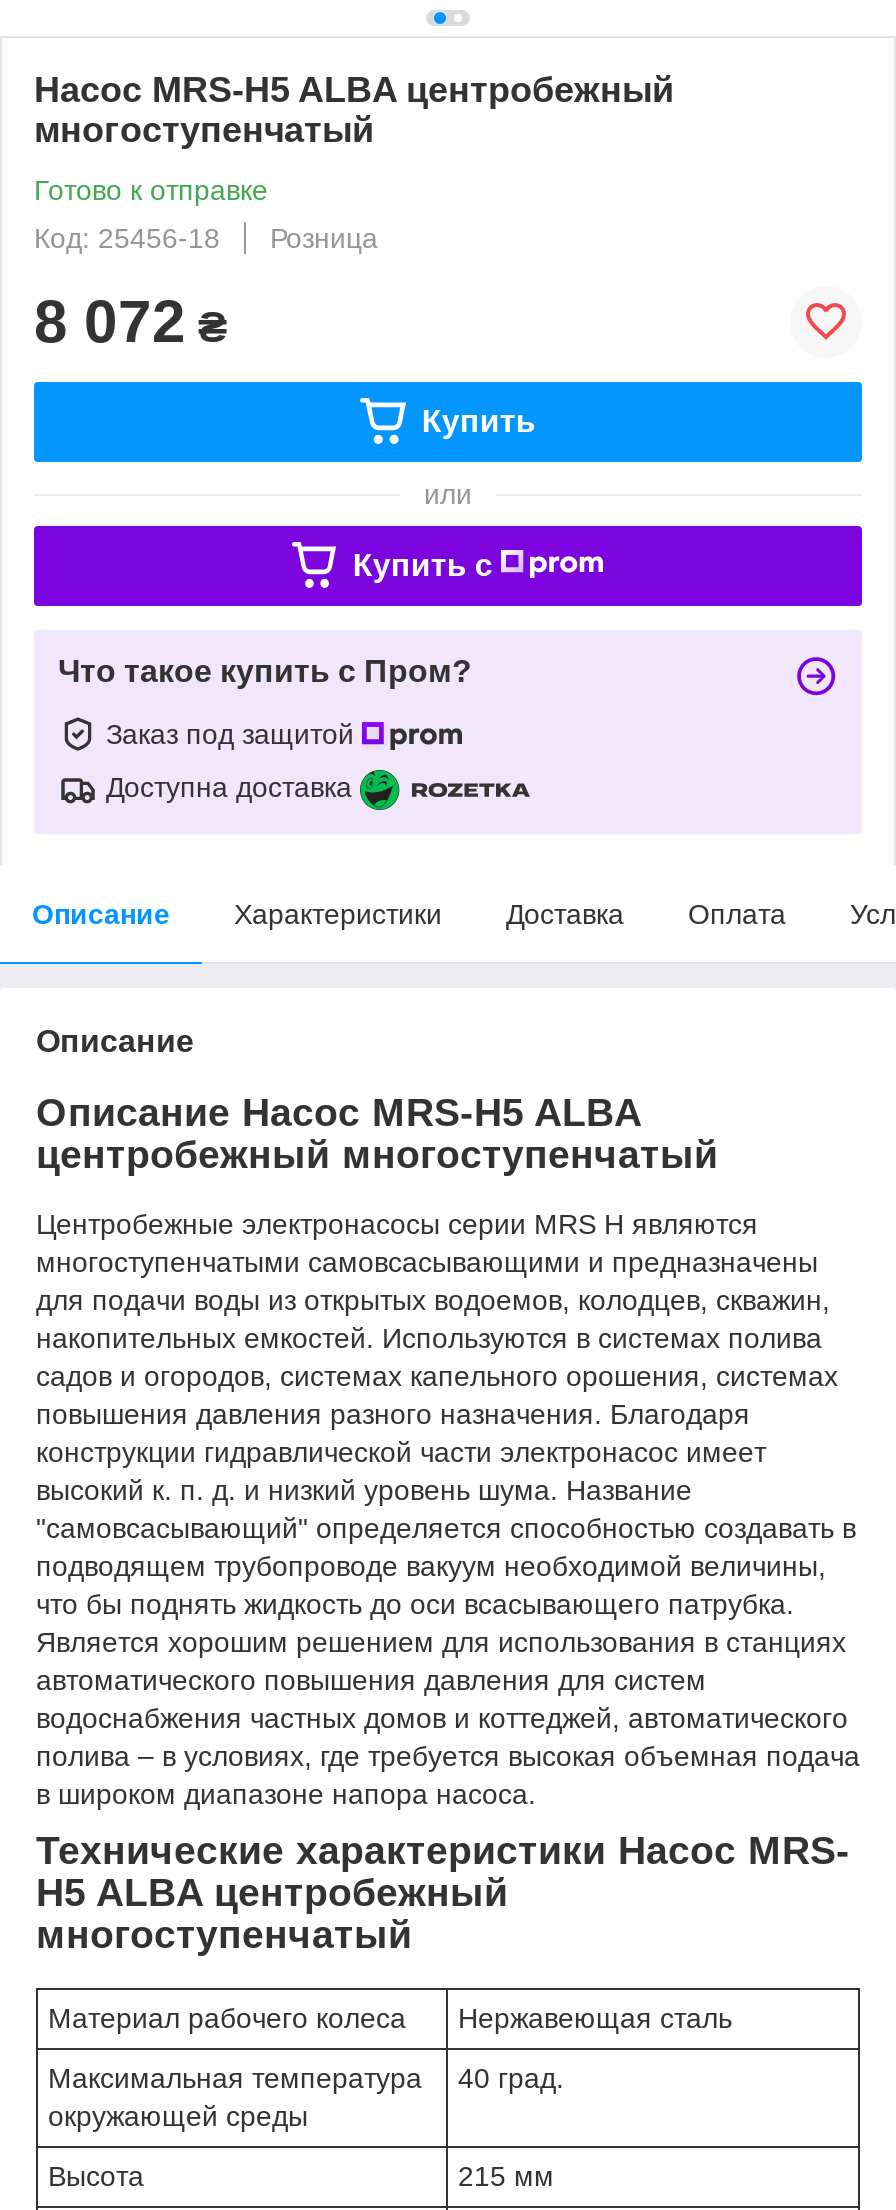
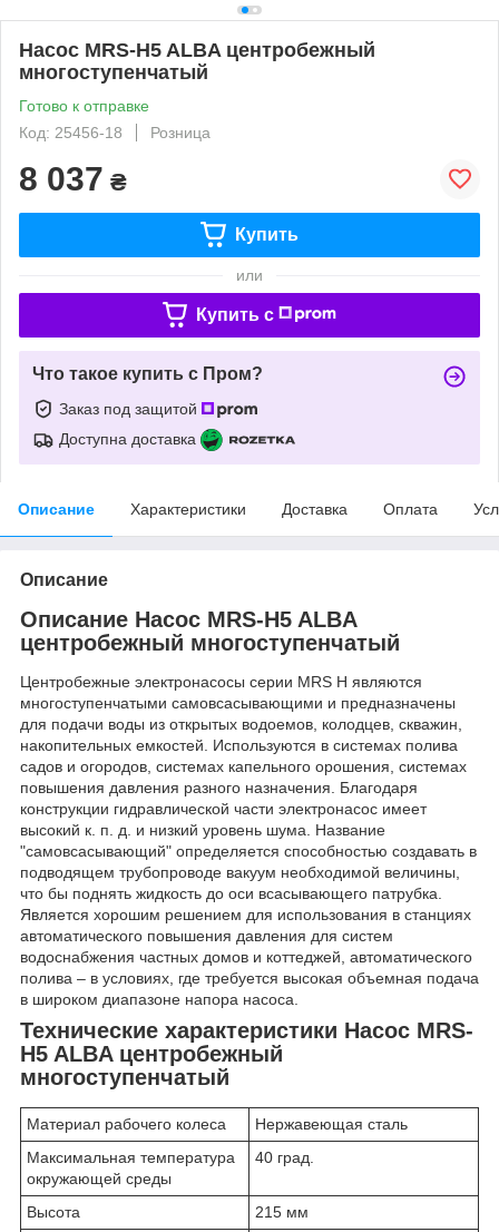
[34,288,228,354] 8 072 ₴ -> [19,160,127,197] 8 037 ₴

